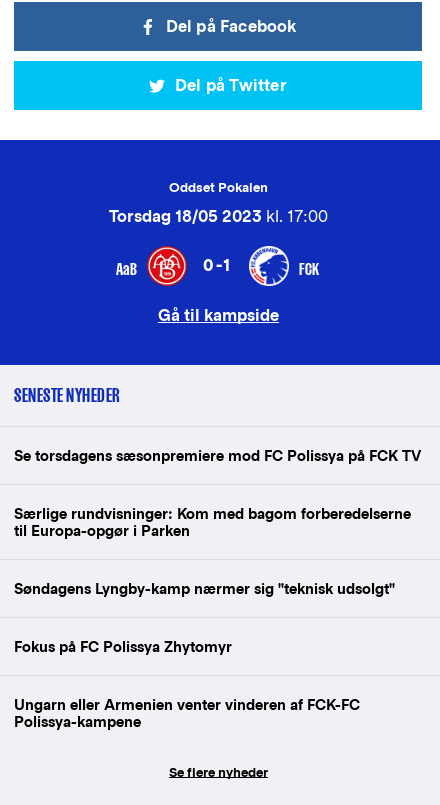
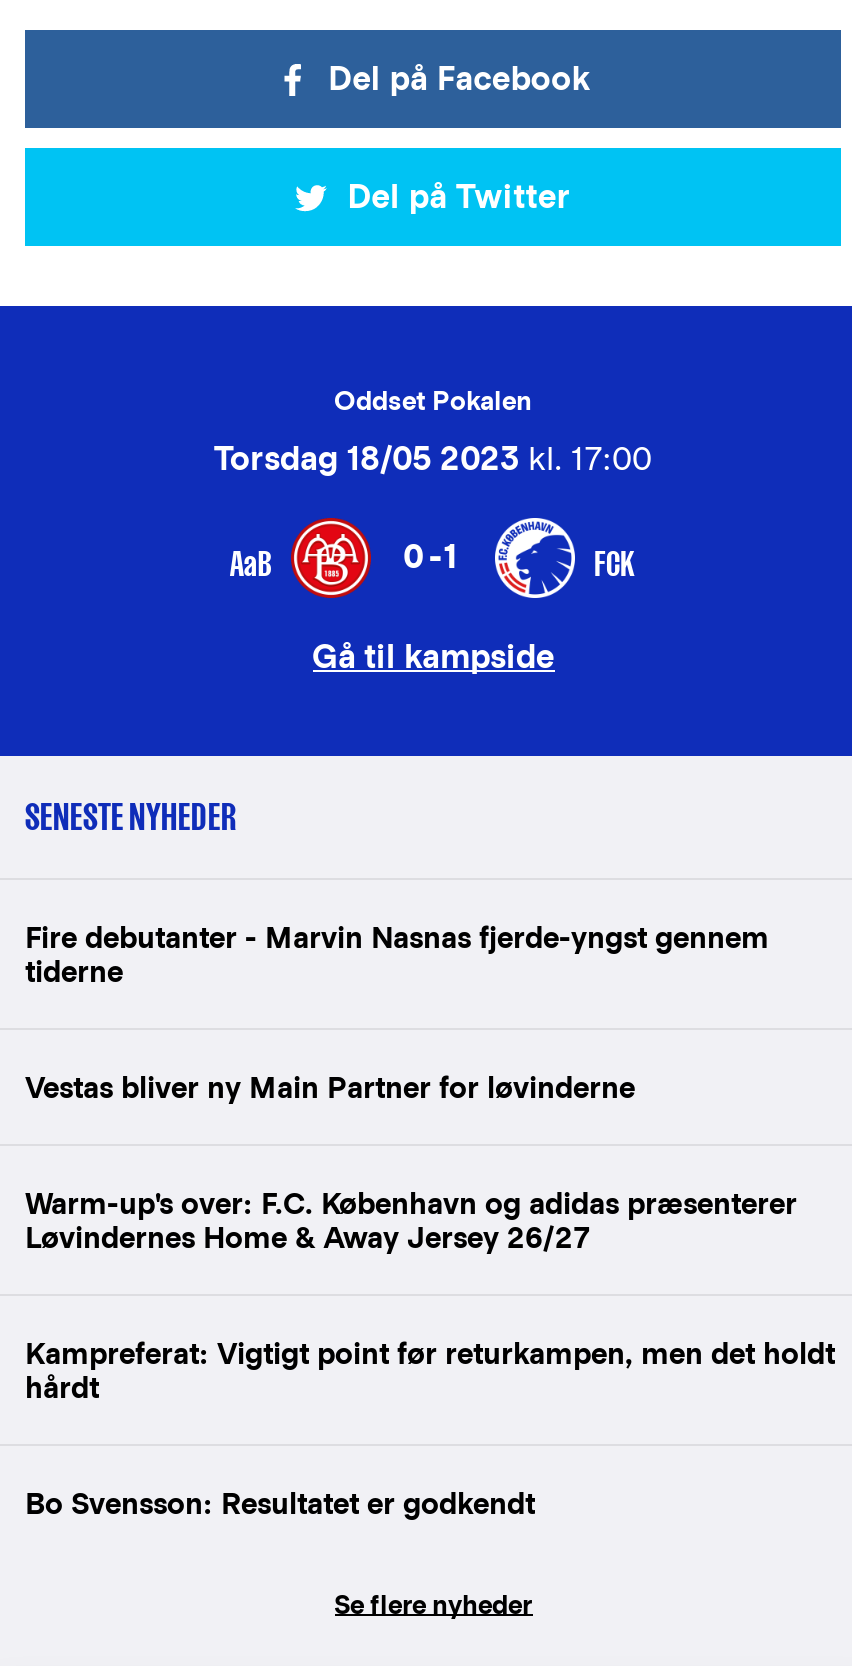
[14,447,421,464] Se torsdagens sæsonpremiere mod FC Polissya på FCK TV -> [25,920,769,988] Fire debutanter - Marvin Nasnas fjerde-yngst gennem | tiderne
[14,505,411,539] Særlige rundvisninger: Kom med bagom forberedelserne | til Europa-opgør i Parken -> [25,1070,635,1104] Vestas bliver ny Main Partner for løvinderne
[14,580,395,597] Søndagens Lyngby-kamp nærmer sig "teknisk udsolgt" -> [25,1186,797,1254] Warm-up's over: F.C. København og adidas præsenterer | Løvindernes Home & Away Jersey 26/27
[14,638,232,655] Fokus på FC Polissya Zhytomyr -> [25,1336,835,1404] Kampreferat: Vigtigt point før returkampen, men det holdt | hårdt
[14,696,360,730] Ungarn eller Armenien venter vinderen af FCK-FC | Polissya-kampene -> [25,1486,535,1520] Bo Svensson: Resultatet er godkendt

